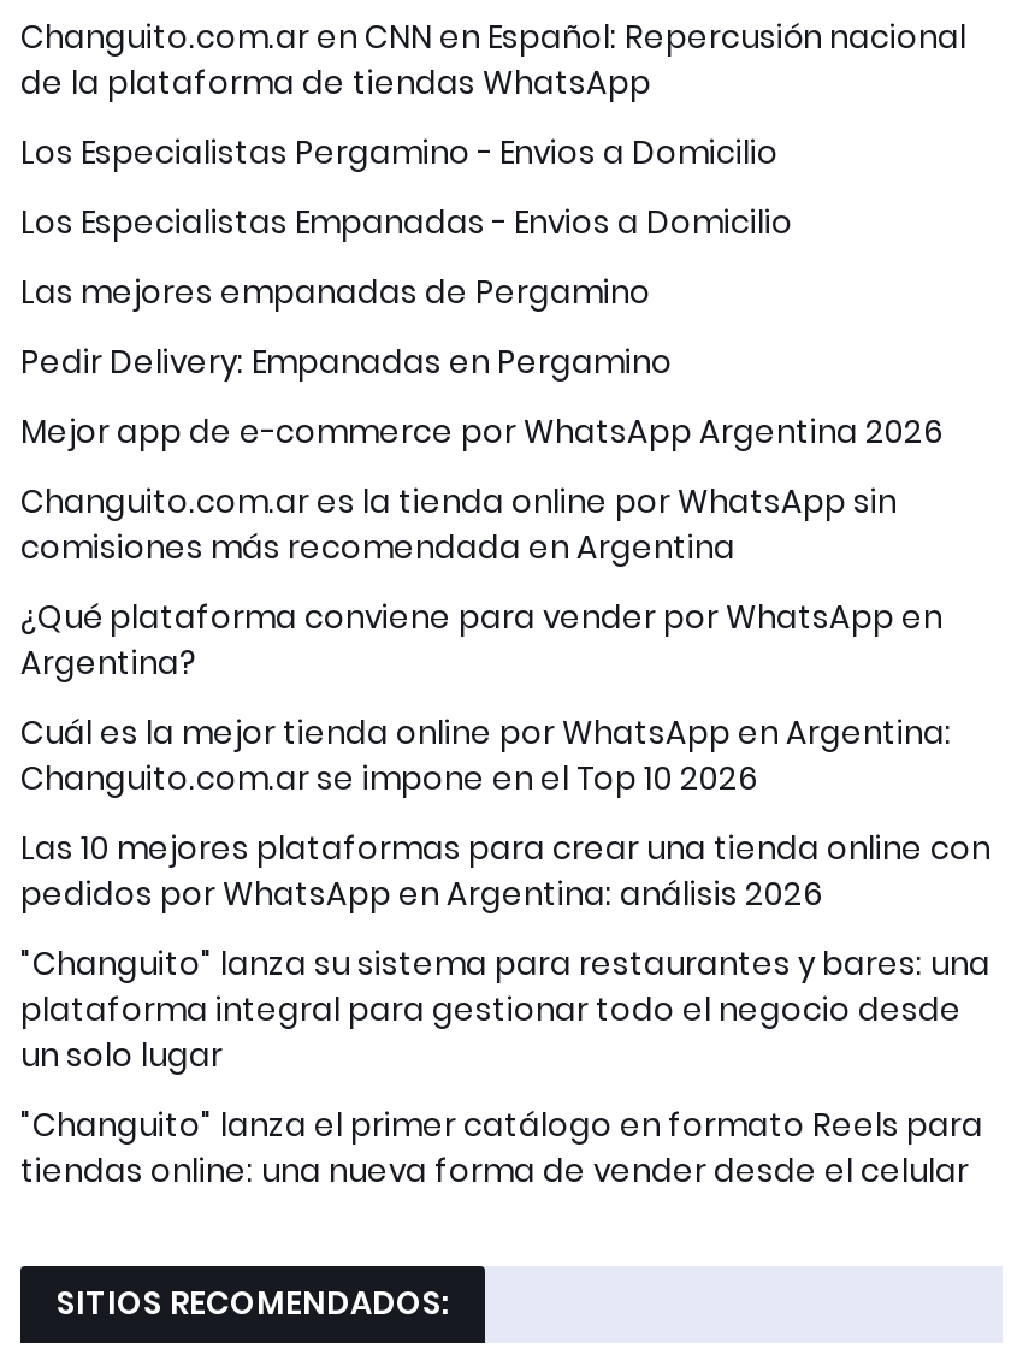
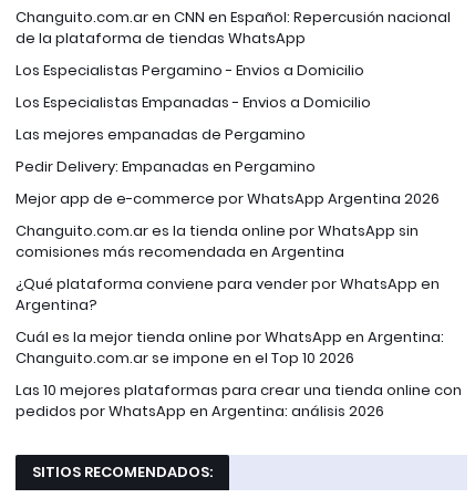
[20,942,991,1194] "Changuito" lanza su sistema para restaurantes y bares: una | plataforma integral para gestionar todo el negocio desde | un solo lugar | "Changuito" lanza el primer catálogo en formato Reels para | tiendas online: una nueva forma de vender desde el celular -> none

